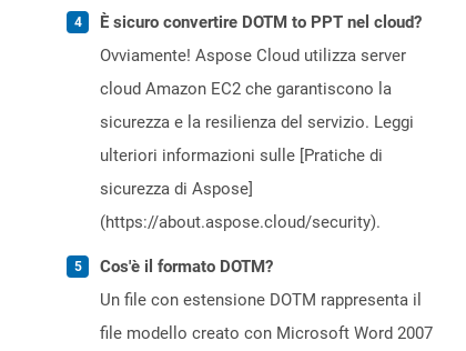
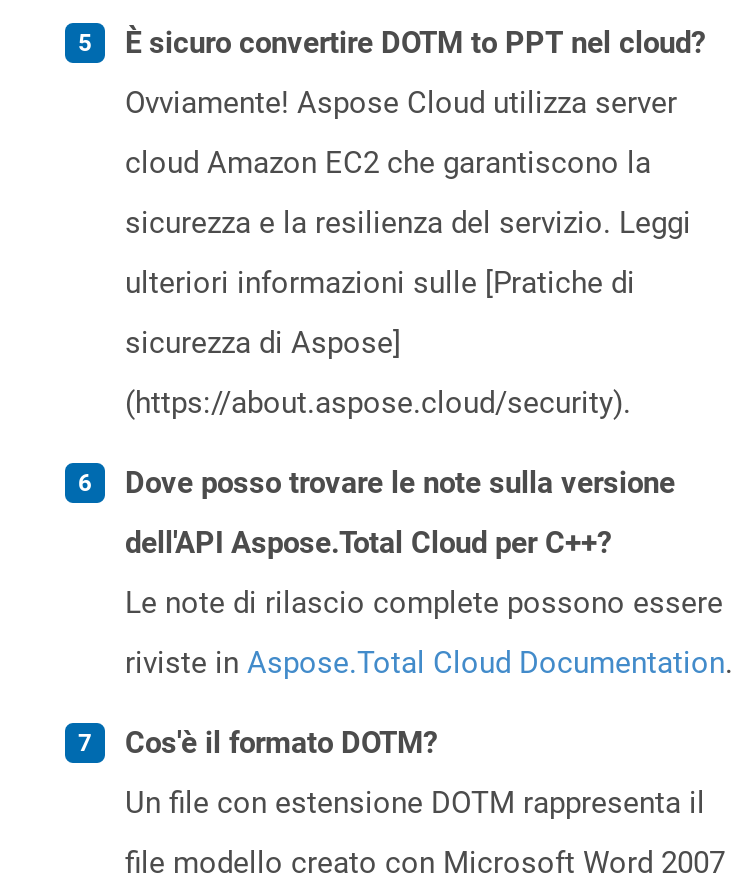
none -> [125,465,733,681] Dove posso trovare le note sulla versione | dell'API Aspose.Total Cloud per C++? | Le note di rilascio complete possono essere | riviste in Aspose.Total Cloud Documentation.

